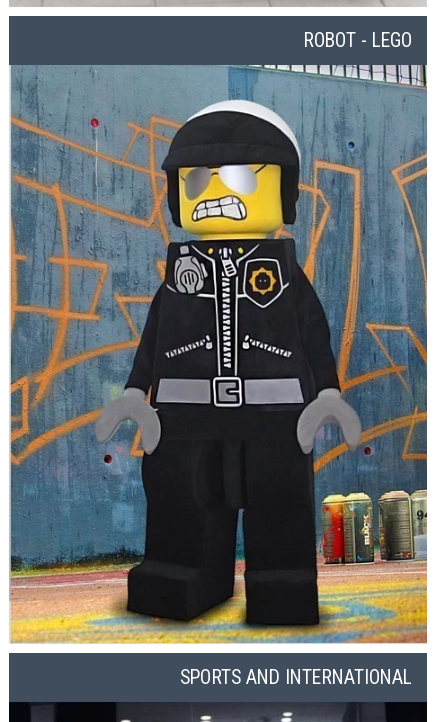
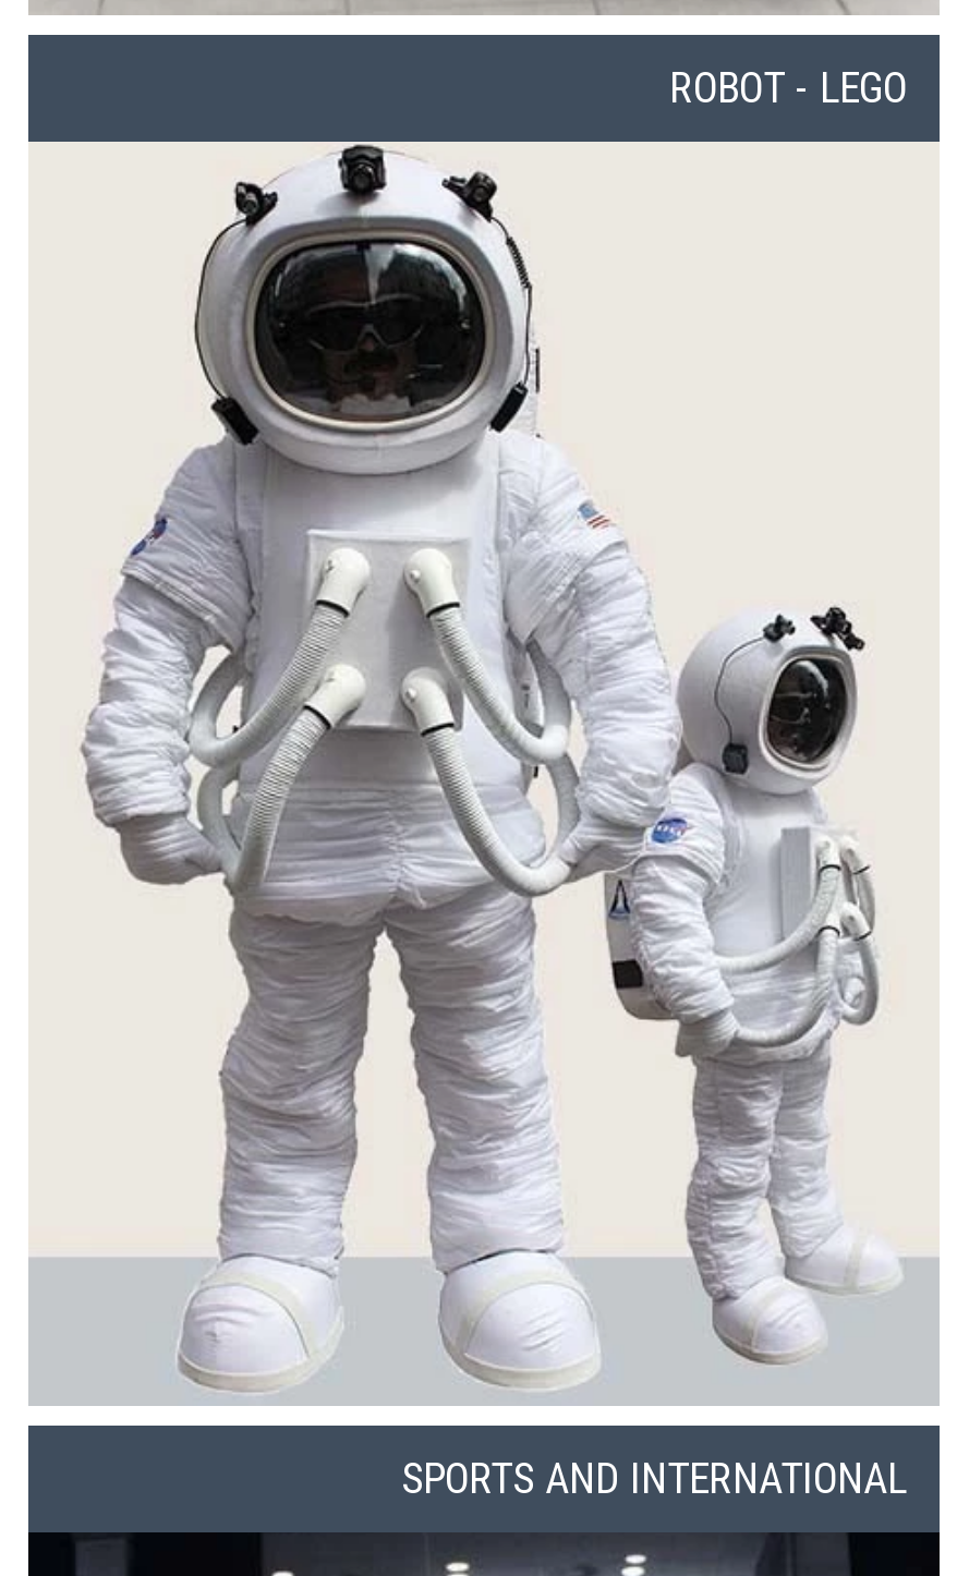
[9,65,428,645] [image] -> [31,140,940,1406] [image]

